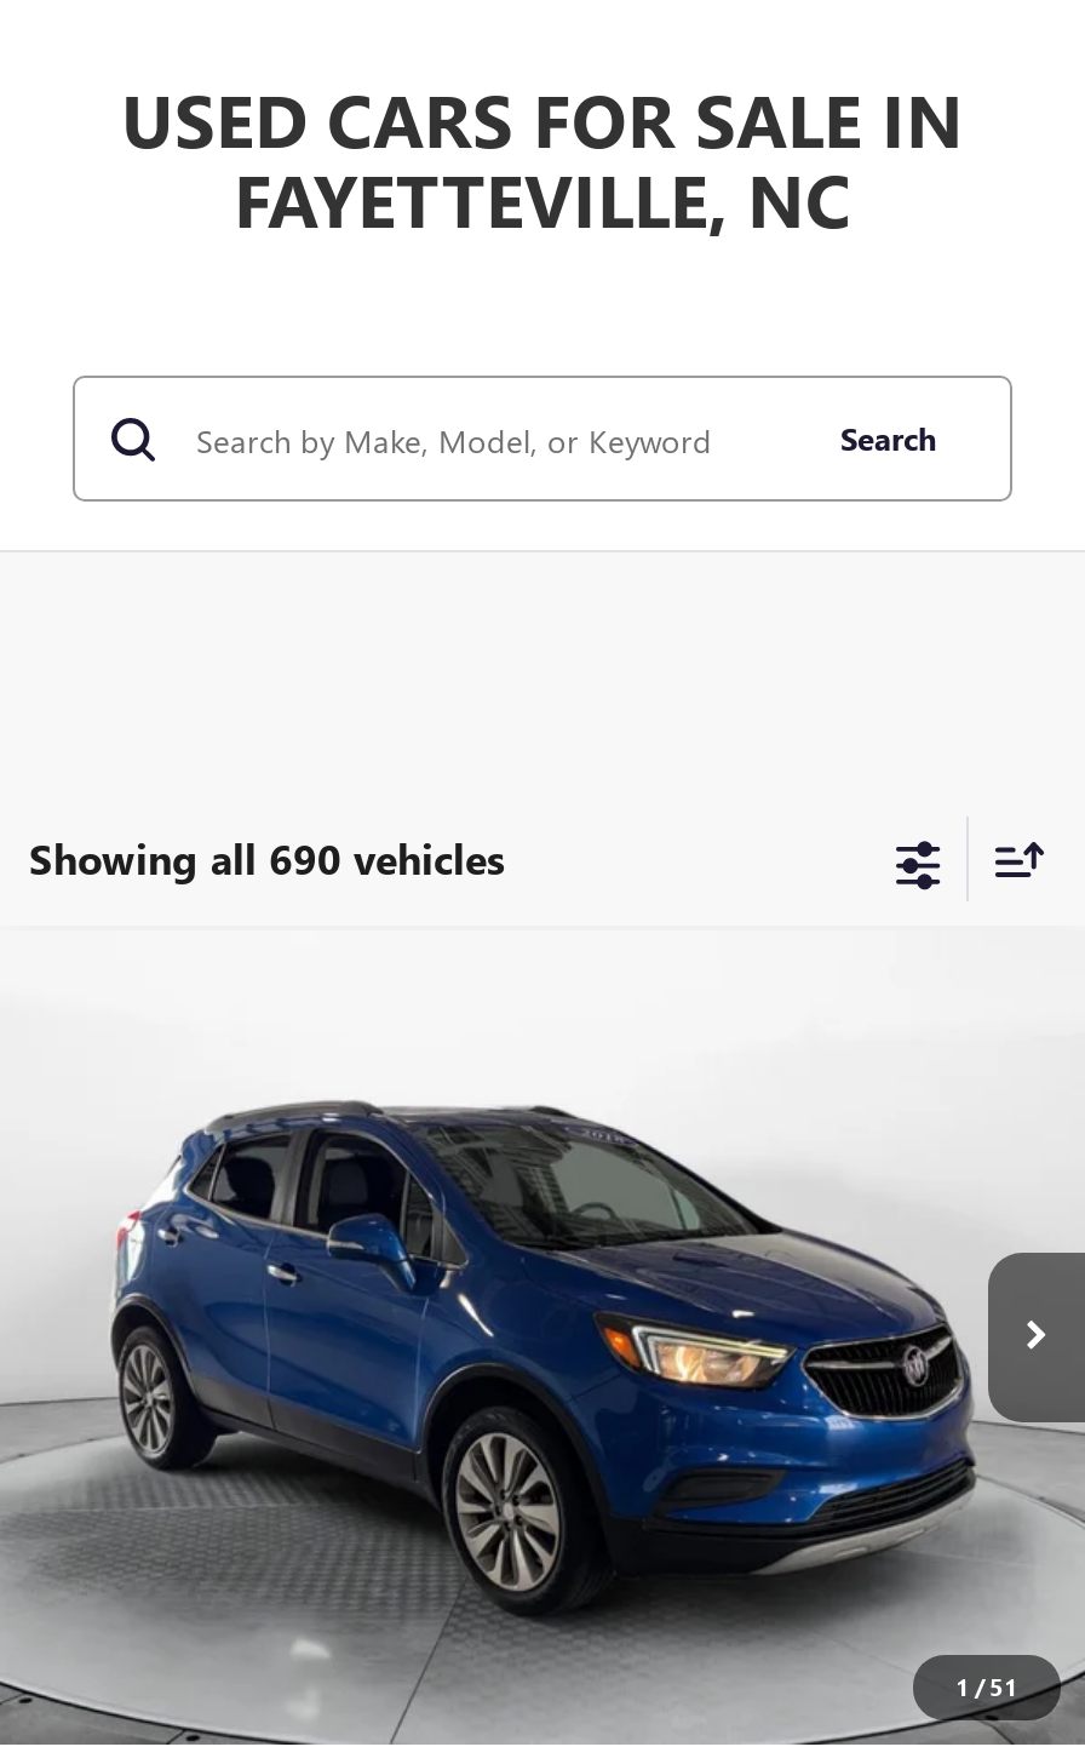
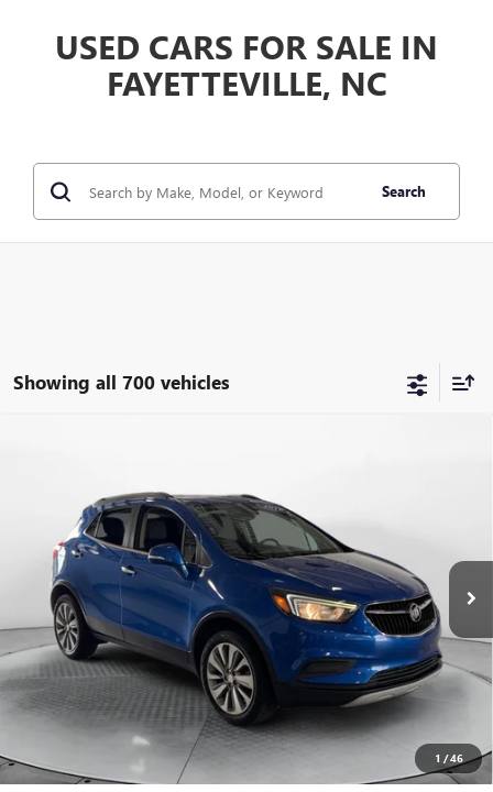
[29,830,504,883] Showing all 690 vehicles -> [13,369,229,393] Showing all 700 vehicles
[955,1669,1018,1703] 1 / 51 -> [434,750,463,766] 1 / 46

